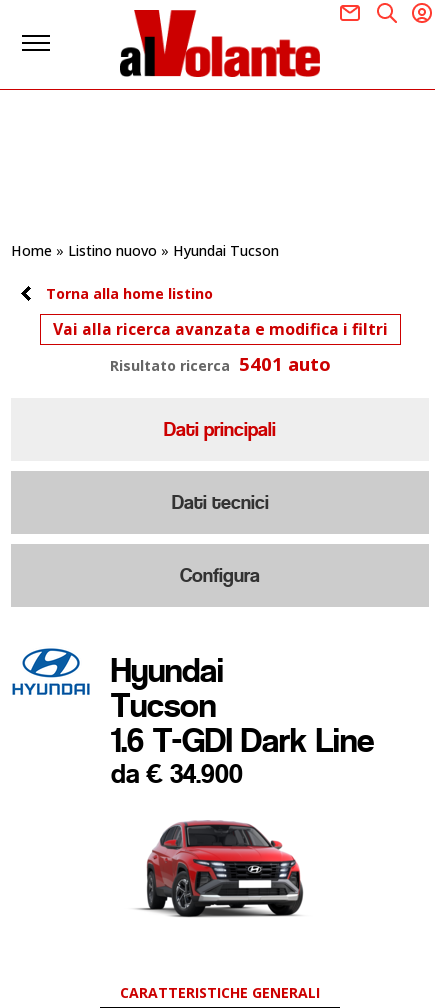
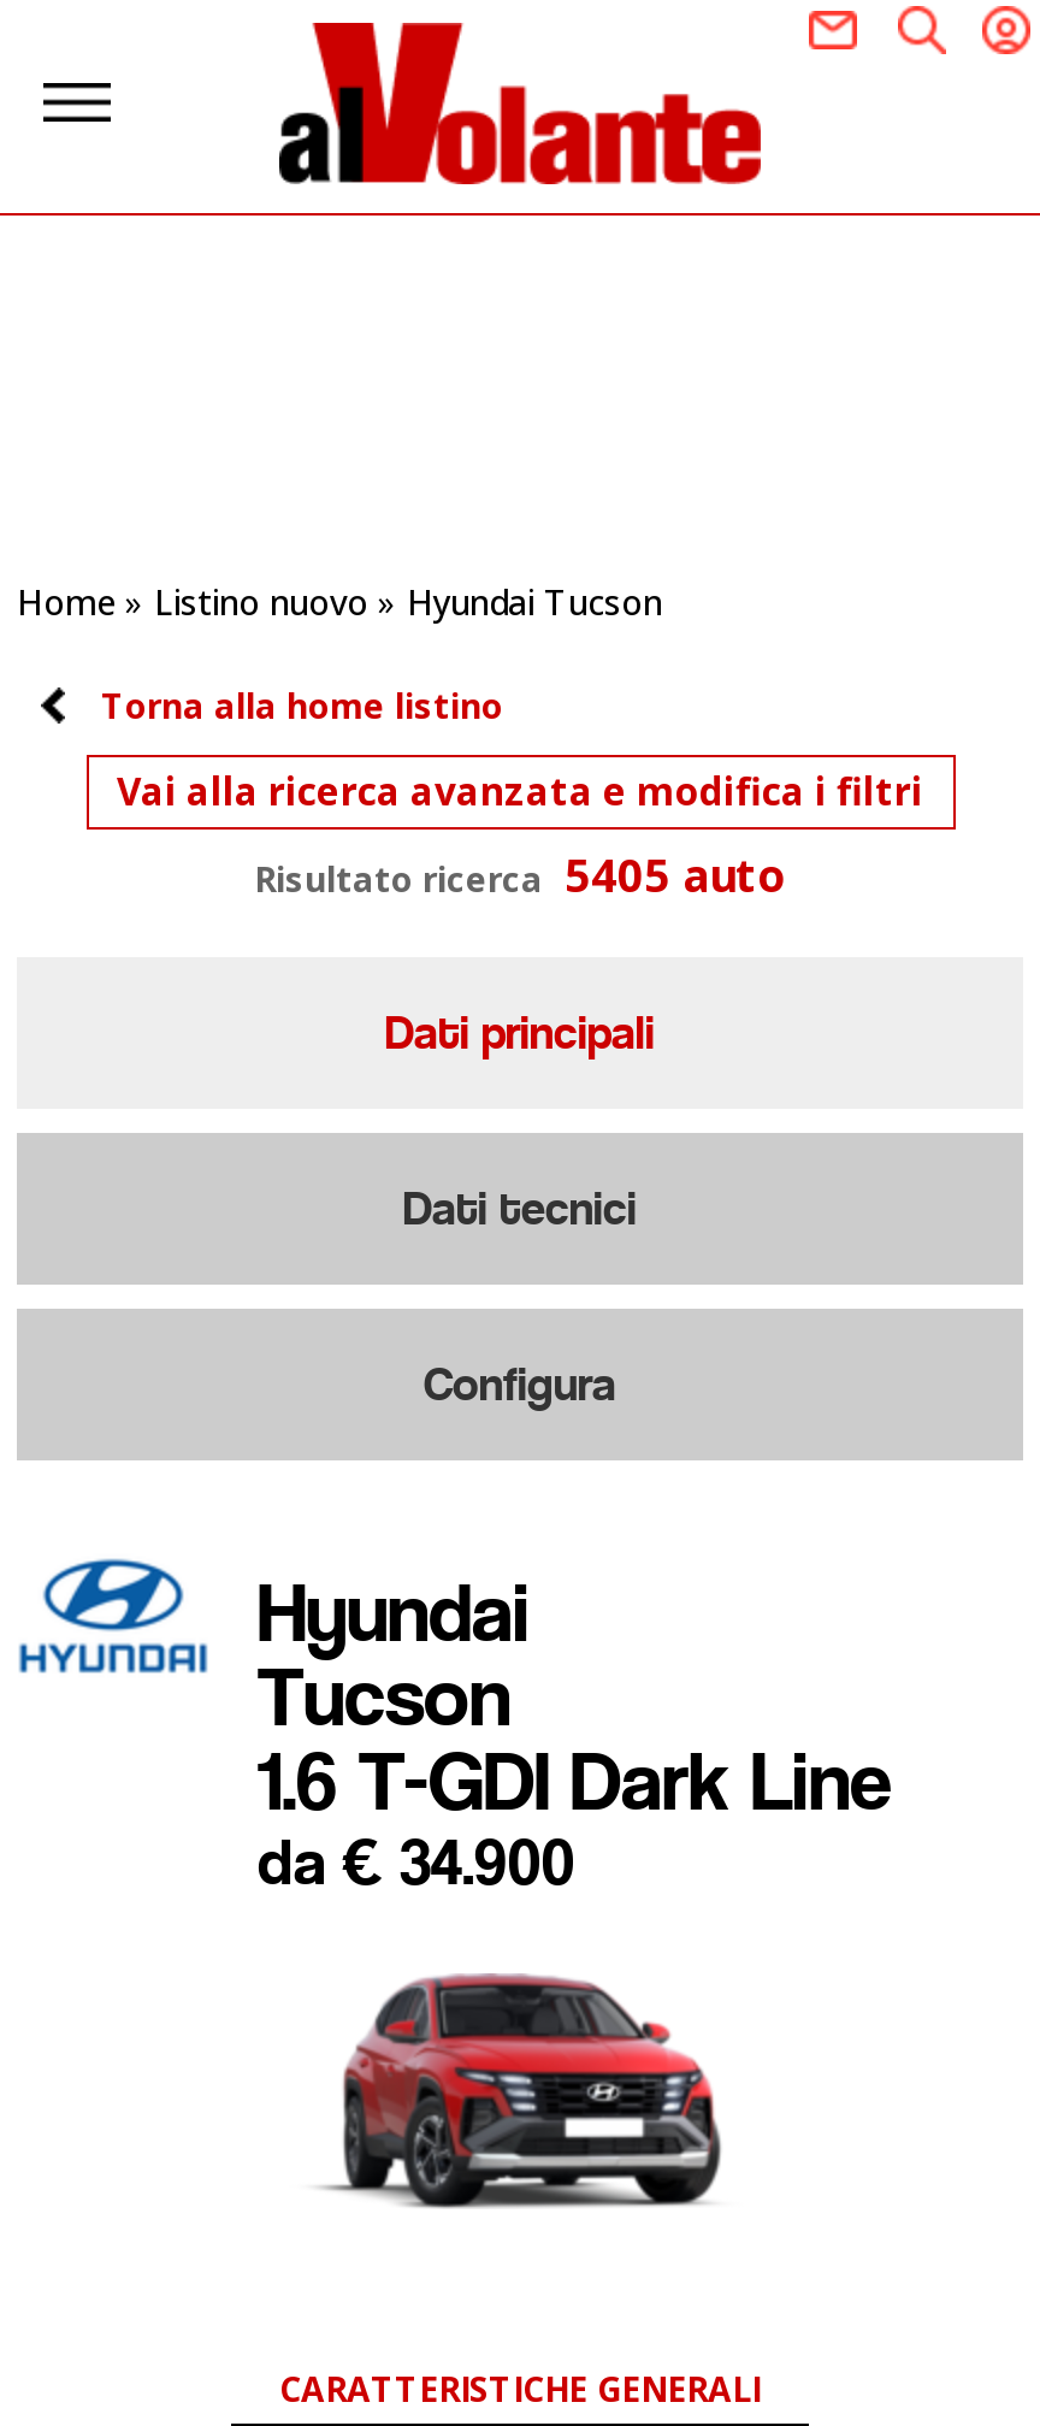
[109,351,330,376] Risultato ricerca 5401 auto -> [254,844,786,904] Risultato ricerca 5405 auto

